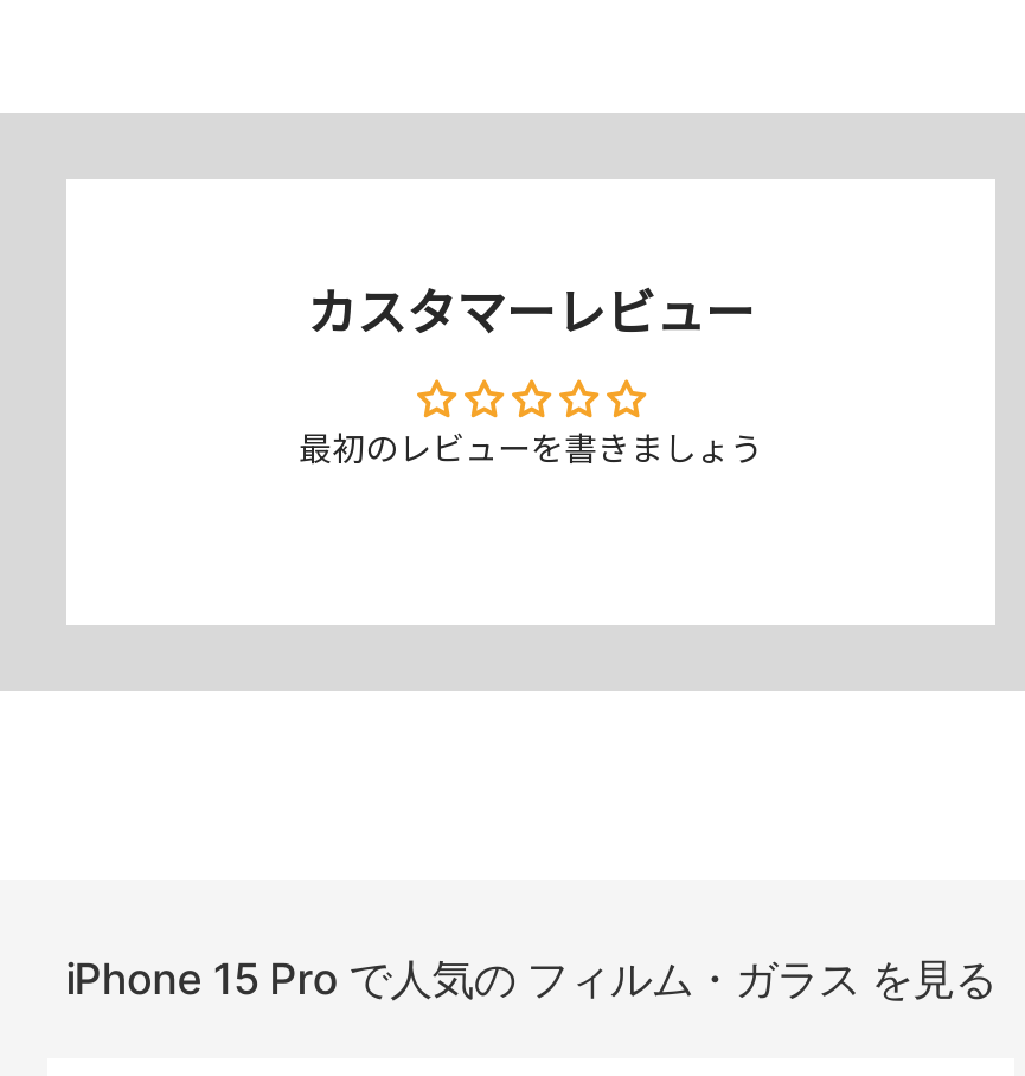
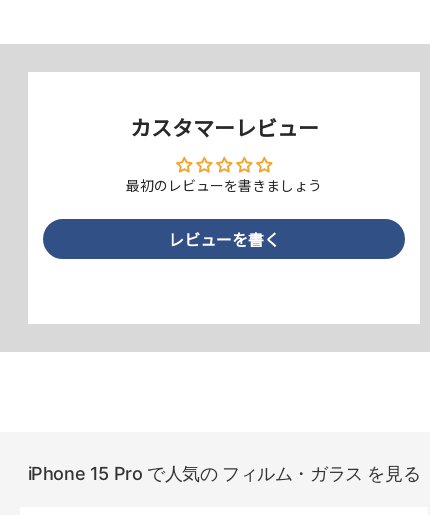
none -> [168,226,280,250] レビューを書く

